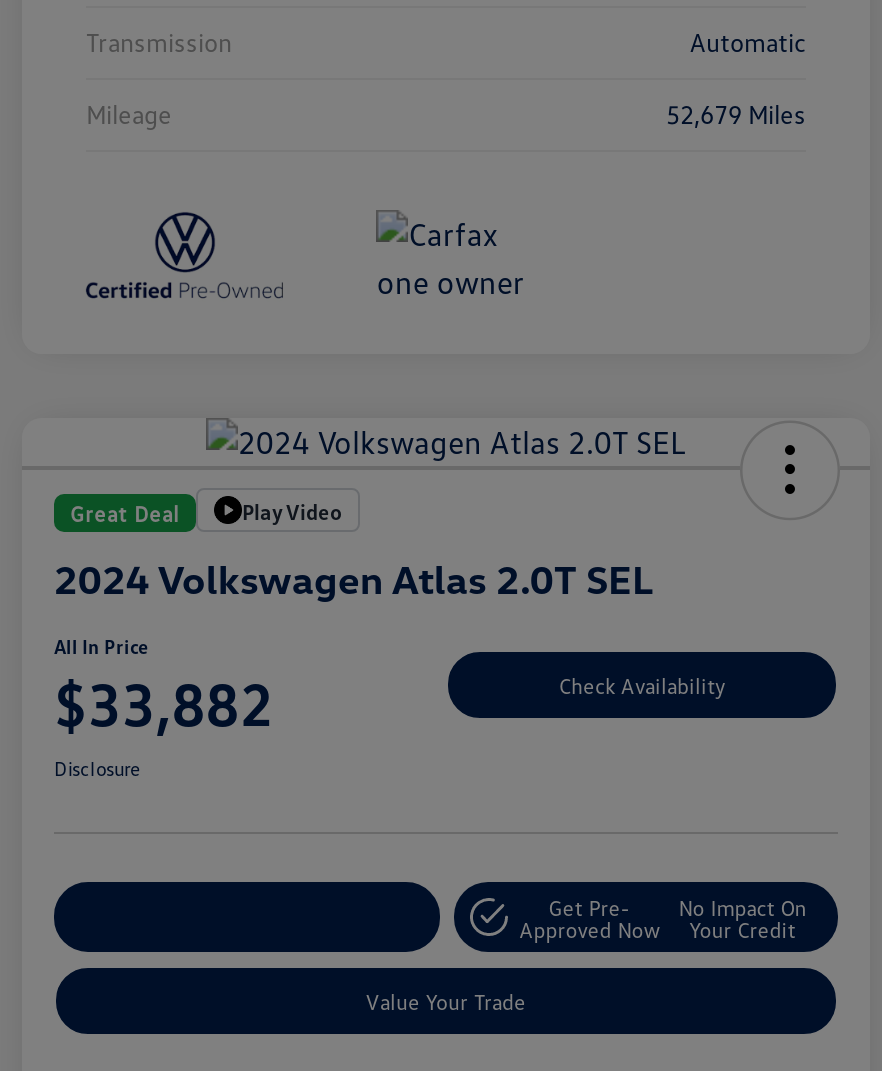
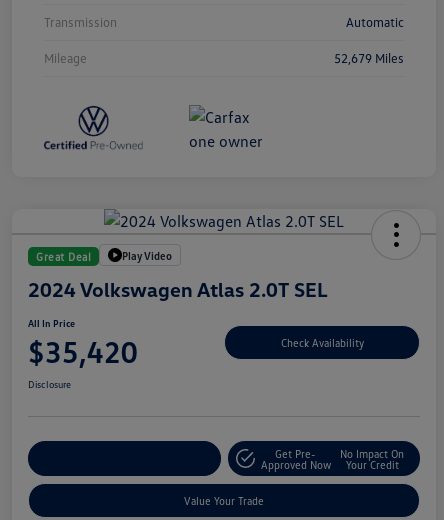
[54,666,274,740] $33,882 -> [28,333,138,370] $35,420

